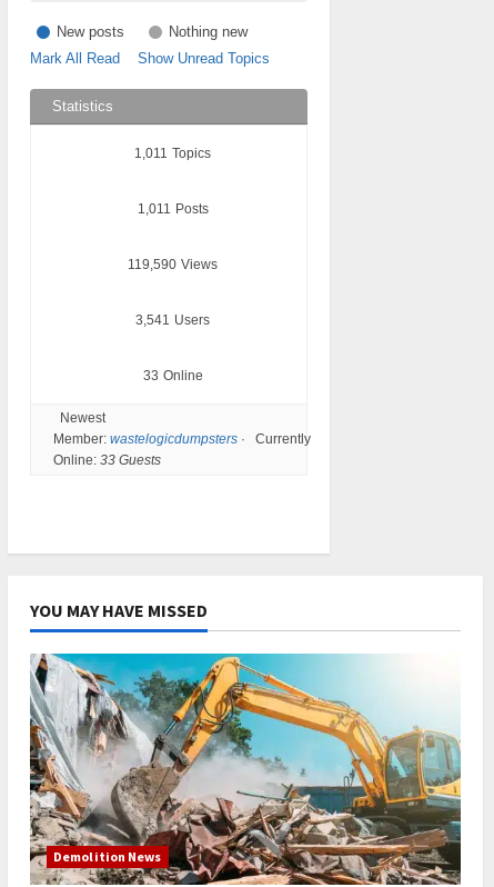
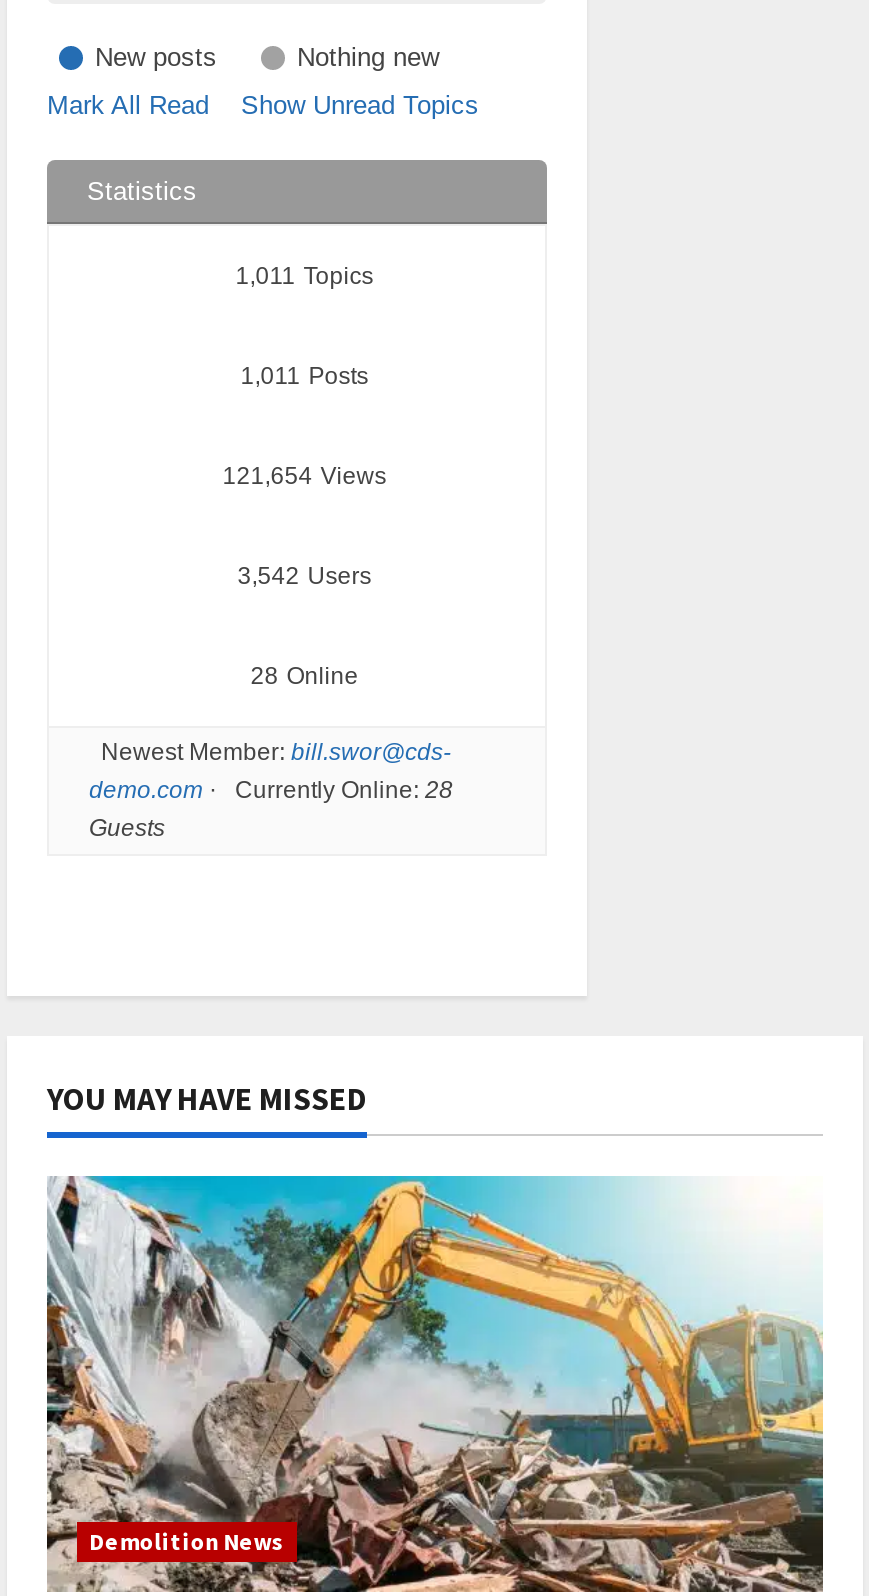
[128,257,218,272] 119,590 Views -> [223,462,387,490] 121,654 Views
[136,312,210,328] 3,541 Users -> [238,562,372,590] 3,542 Users
[143,368,203,384] 33 Online -> [251,662,359,690] 28 Online
[53,410,311,468] Newest | Member: wastelogicdumpsters · Currently | Online: 33 Guests -> [89,738,453,842] Newest Member: bill.swor@cds- | demo.com · Currently Online: 28 | Guests

